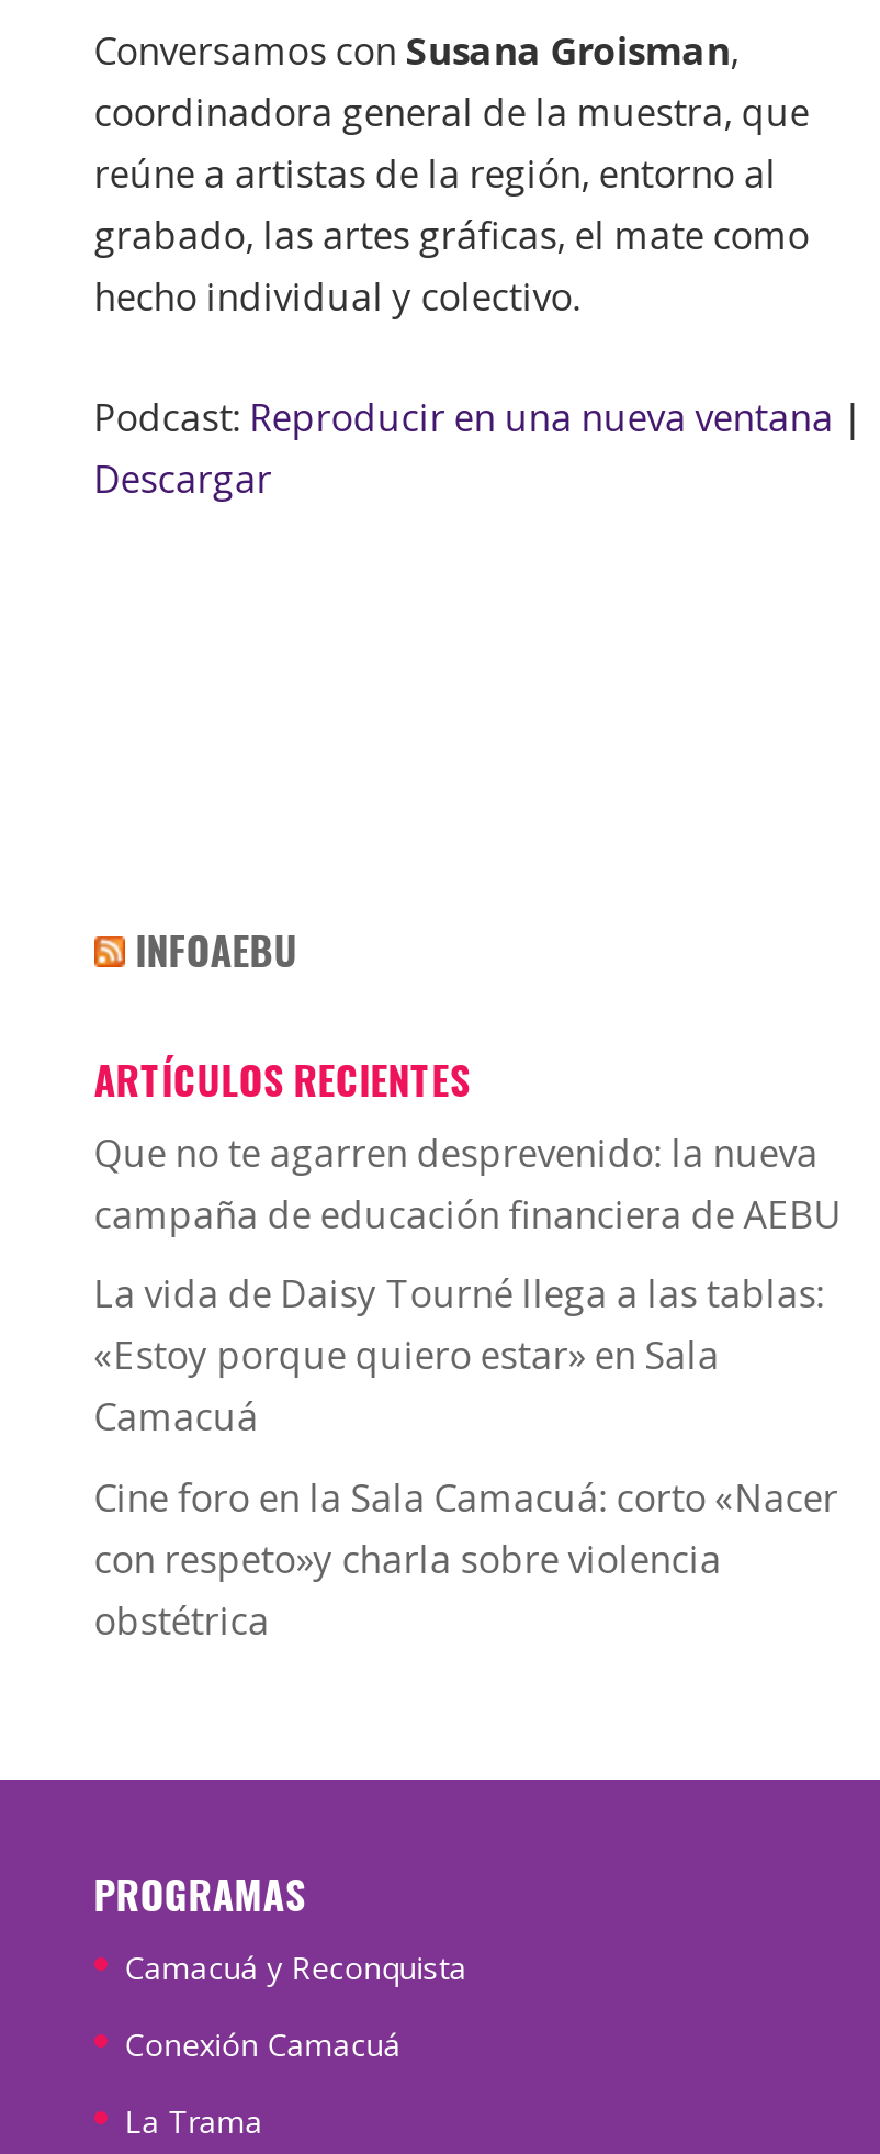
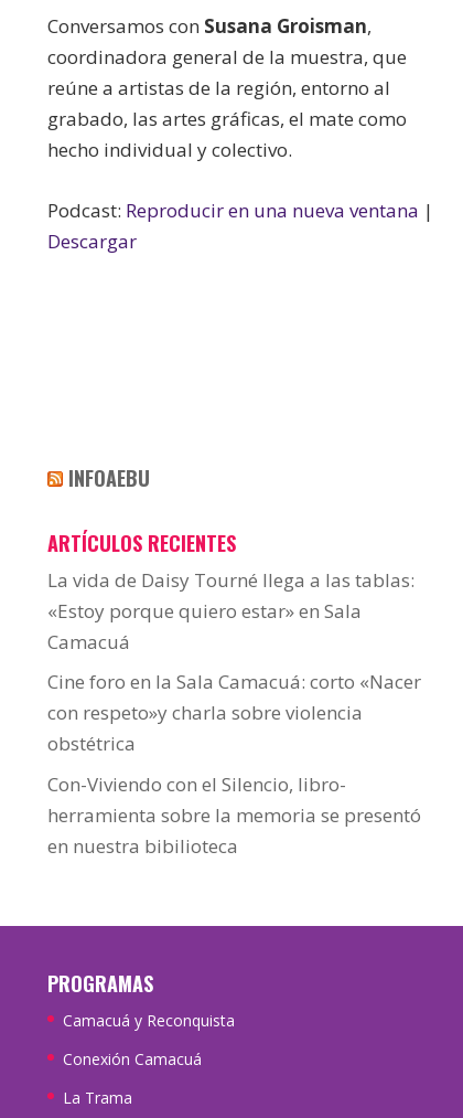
[94,1127,842,1239] Que no te agarren desprevenido: la nueva | campaña de educación financiera de AEBU -> none
moved [94,1269,838,1645] -> [47,567,421,756]: La vida de Daisy Tourné llega a las tablas: | «Estoy porque quiero estar» en Sala | Camacuá | Cine foro en la Sala Camacuá: corto «Nacer | con respeto»y charla sobre violencia | obstétrica
none -> [47,771,421,859] Con-Viviendo con el Silencio, libro- | herramienta sobre la memoria se presentó | en nuestra bibilioteca

